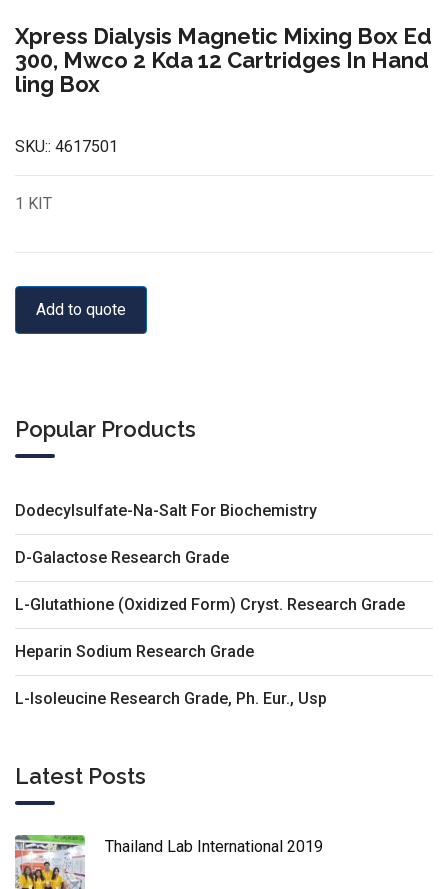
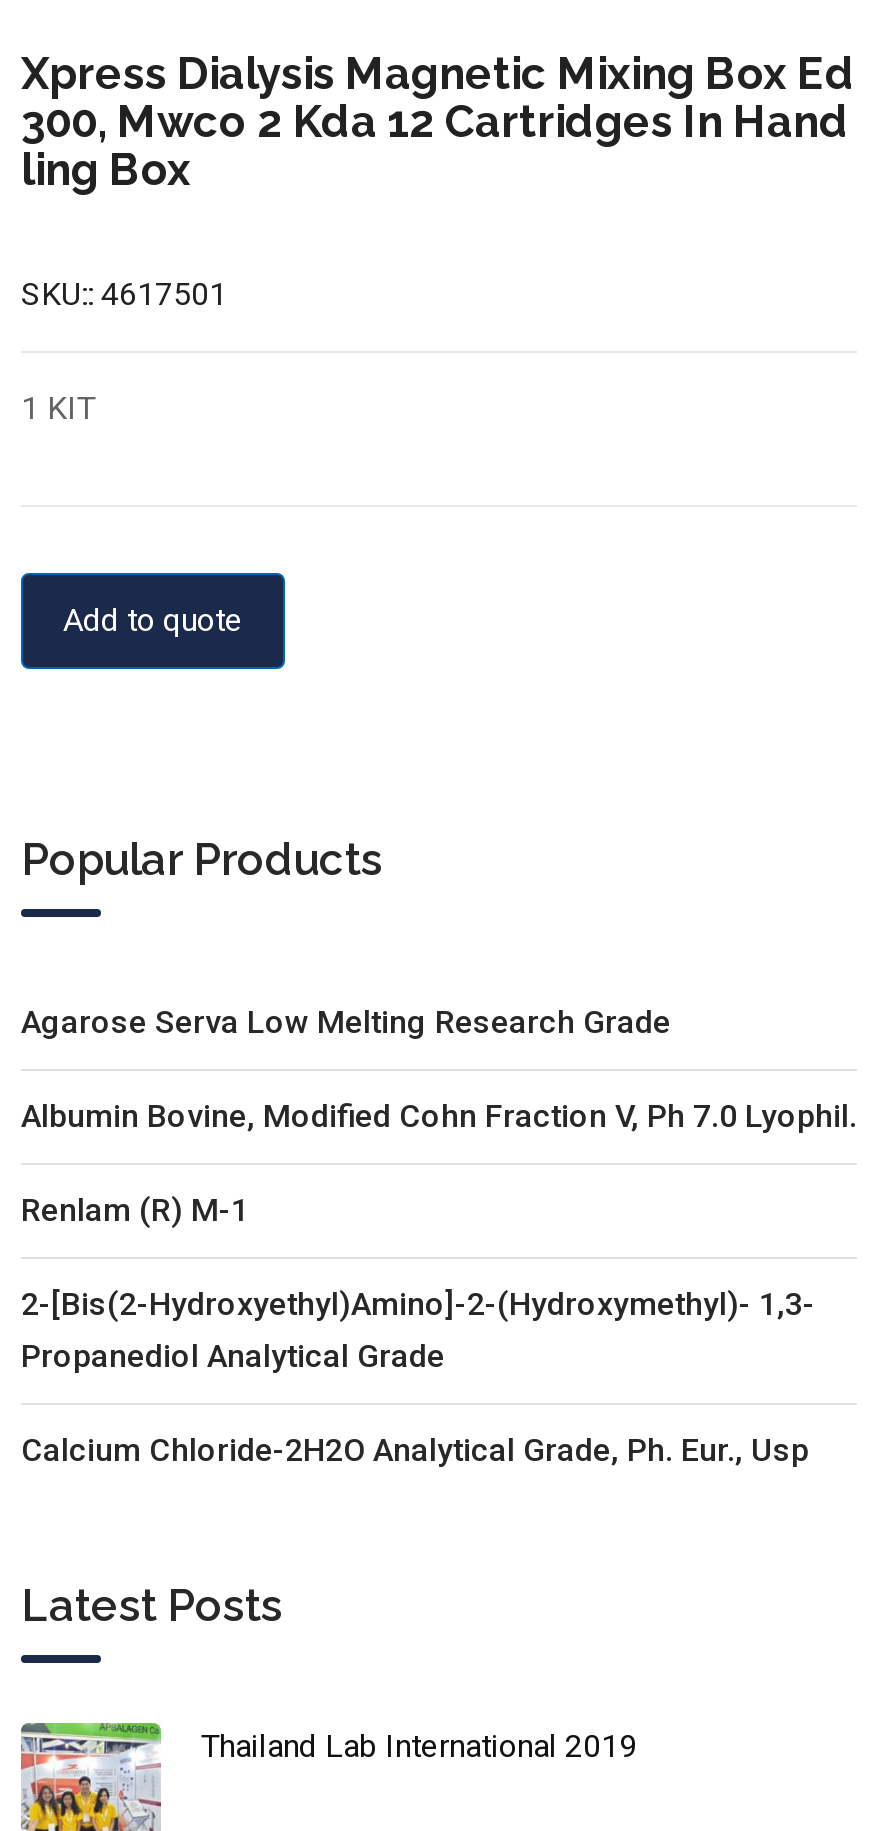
[15,501,317,520] Dodecylsulfate-Na-Salt For Biochemistry -> [21,1002,671,1040] Agarose Serva Low Melting Research Grade
[15,548,229,567] D-Galactose Research Grade -> [21,1096,857,1134] Albumin Bovine, Modified Cohn Fraction V, Ph 7.0 Lyophil.
[15,595,405,614] L-Glutathione (Oxidized Form) Cryst. Research Grade -> [21,1190,249,1228] Renlam (R) M-1
[15,642,254,661] Heparin Sodium Research Grade -> [21,1284,815,1374] 2-[Bis(2-Hydroxyethyl)Amino]-2-(Hydroxymethyl)- 1,3- | Propanediol Analytical Grade
[15,689,327,708] L-Isoleucine Research Grade, Ph. Eur., Usp -> [21,1430,809,1468] Calcium Chloride-2H2O Analytical Grade, Ph. Eur., Usp

